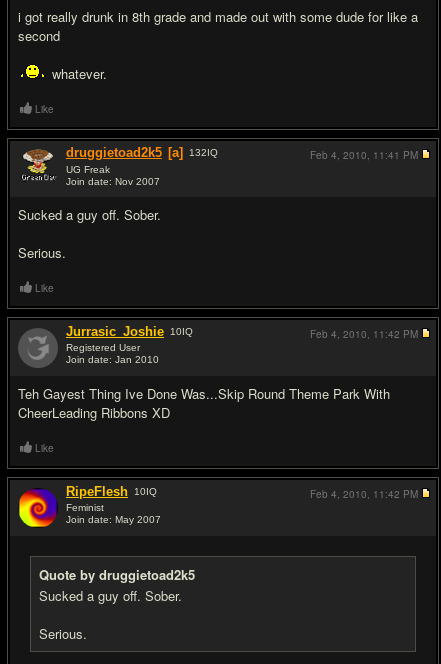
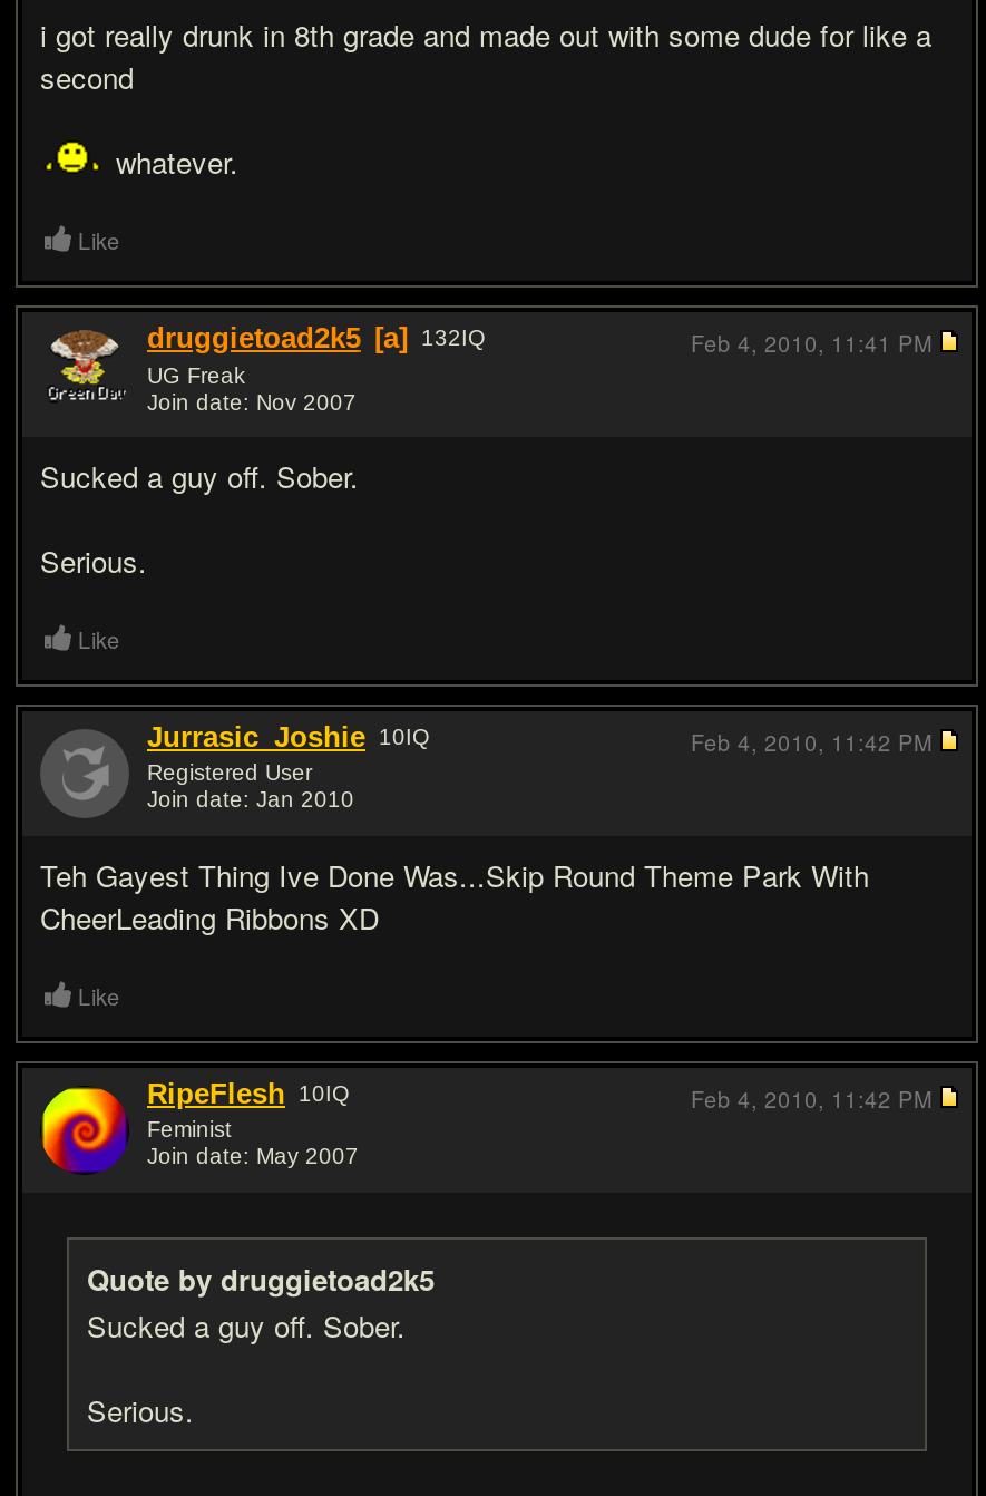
[18,488,57,528] [image] -> [40,1086,127,1175] [image]

